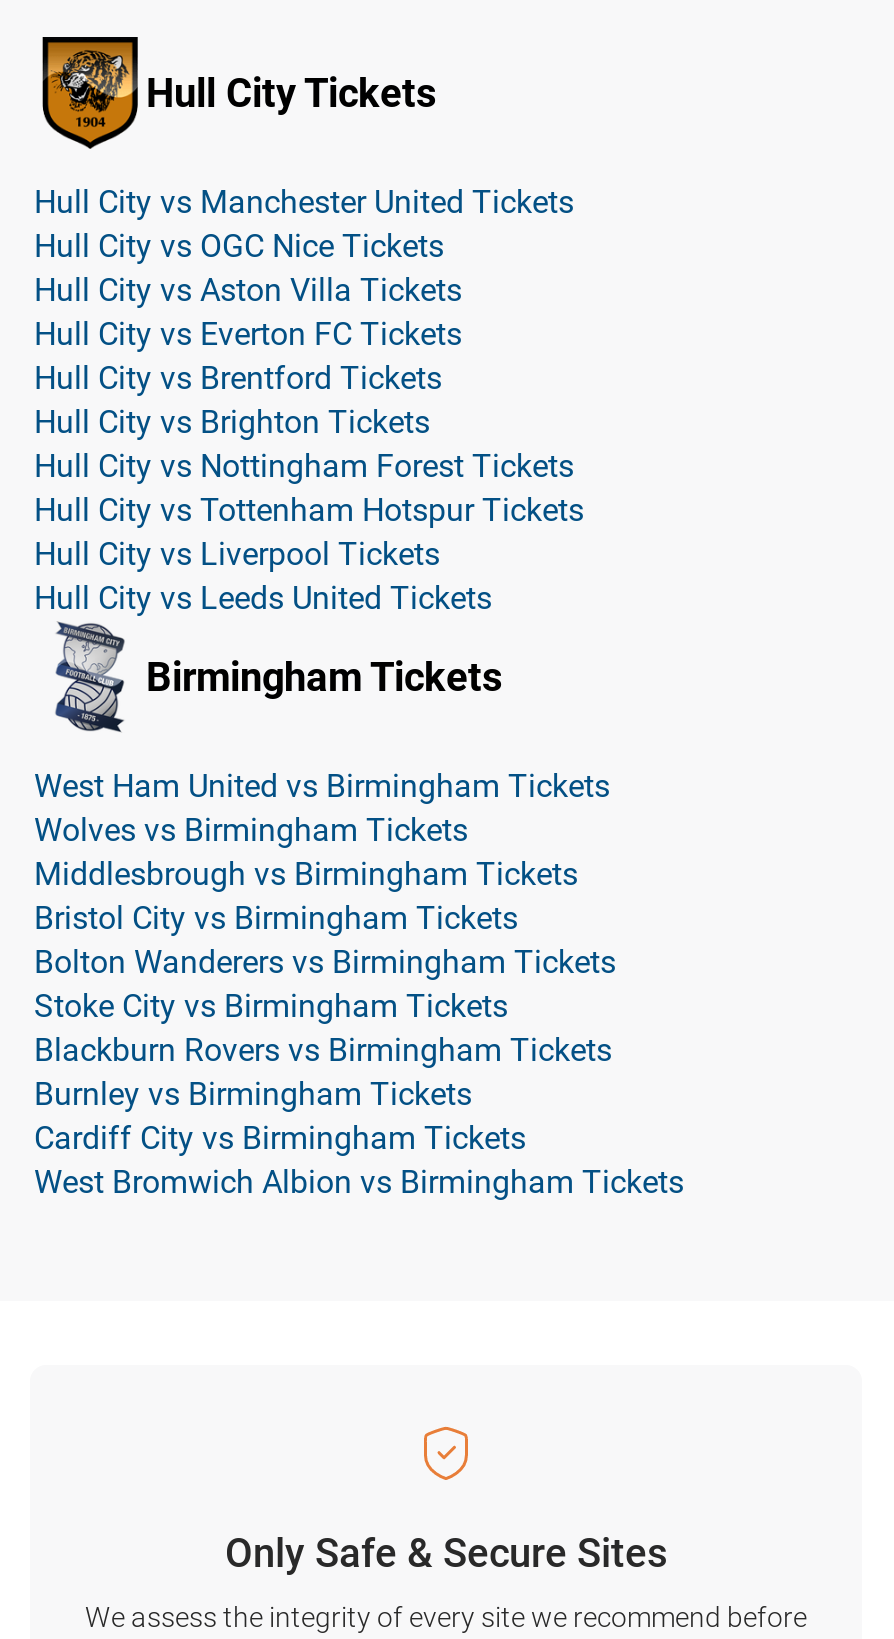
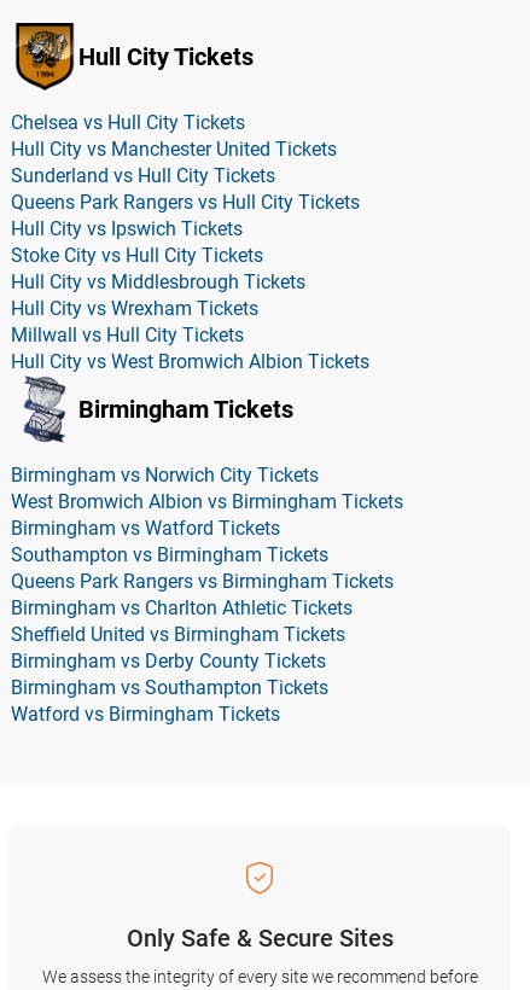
none -> [11,111,245,134] Chelsea vs Hull City Tickets
moved [34,183,574,221] -> [11,138,337,161]: Hull City vs Manchester United Tickets
[34,227,584,617] Hull City vs OGC Nice Tickets | Hull City vs Aston Villa Tickets | Hull City vs Everton FC Tickets | Hull City vs Brentford Tickets | Hull City vs Brighton Tickets | Hull City vs Nottingham Forest Tickets | Hull City vs Tottenham Hotspur Tickets | Hull City vs Liverpool Tickets | Hull City vs Leeds United Tickets -> [11,164,369,373] Sunderland vs Hull City Tickets | Queens Park Rangers vs Hull City Tickets | Hull City vs Ipswich Tickets | Stoke City vs Hull City Tickets | Hull City vs Middlesbrough Tickets | Hull City vs Wrexham Tickets | Millwall vs Hull City Tickets | Hull City vs West Bromwich Albion Tickets
[34,767,616,1157] West Ham United vs Birmingham Tickets | Wolves vs Birmingham Tickets | Middlesbrough vs Birmingham Tickets | Bristol City vs Birmingham Tickets | Bolton Wanderers vs Birmingham Tickets | Stoke City vs Birmingham Tickets | Blackburn Rovers vs Birmingham Tickets | Burnley vs Birmingham Tickets | Cardiff City vs Birmingham Tickets -> [11,464,319,487] Birmingham vs Norwich City Tickets
moved [34,1163,684,1201] -> [11,490,403,513]: West Bromwich Albion vs Birmingham Tickets
none -> [11,517,394,726] Birmingham vs Watford Tickets | Southampton vs Birmingham Tickets | Queens Park Rangers vs Birmingham Tickets | Birmingham vs Charlton Athletic Tickets | Sheffield United vs Birmingham Tickets | Birmingham vs Derby County Tickets | Birmingham vs Southampton Tickets | Watford vs Birmingham Tickets

